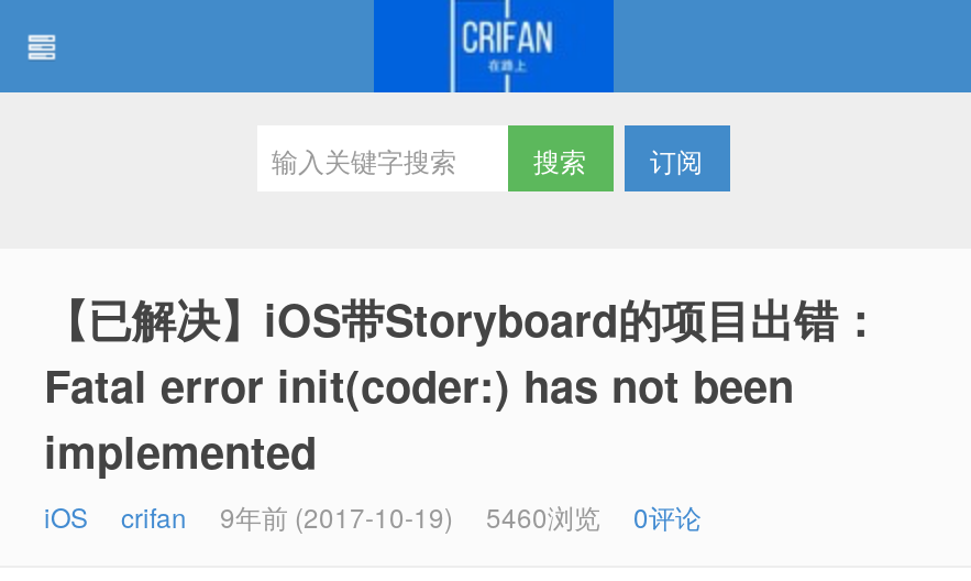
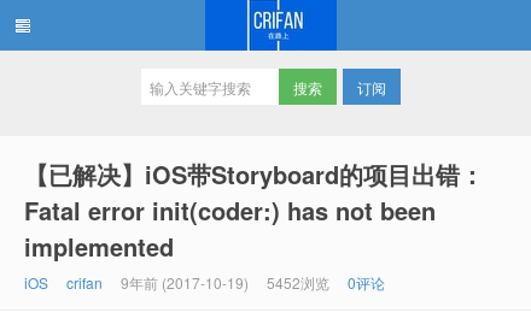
[44,497,702,535] iOS crifan 9年前 (2017-10-19) 5460浏览 0评论 -> [24,272,385,293] iOS crifan 9年前 (2017-10-19) 5452浏览 0评论

